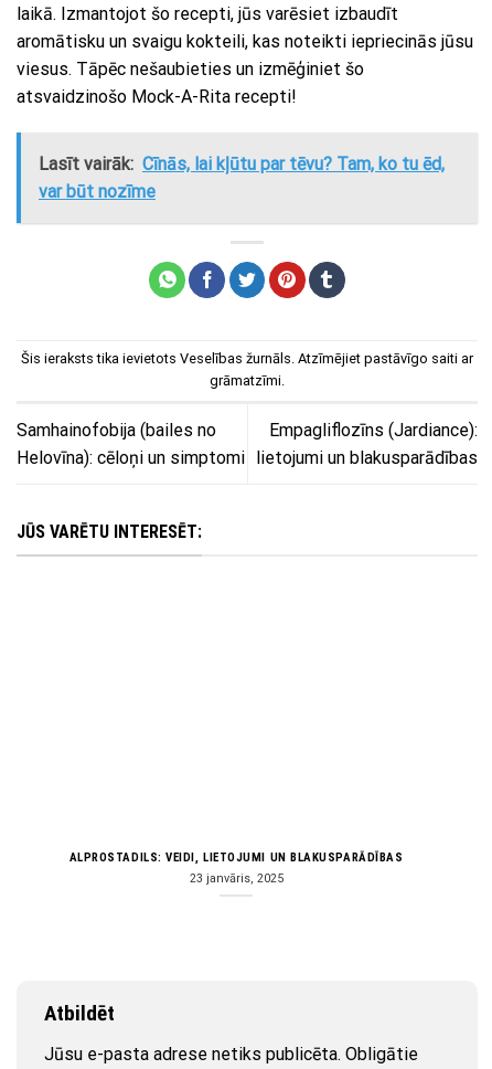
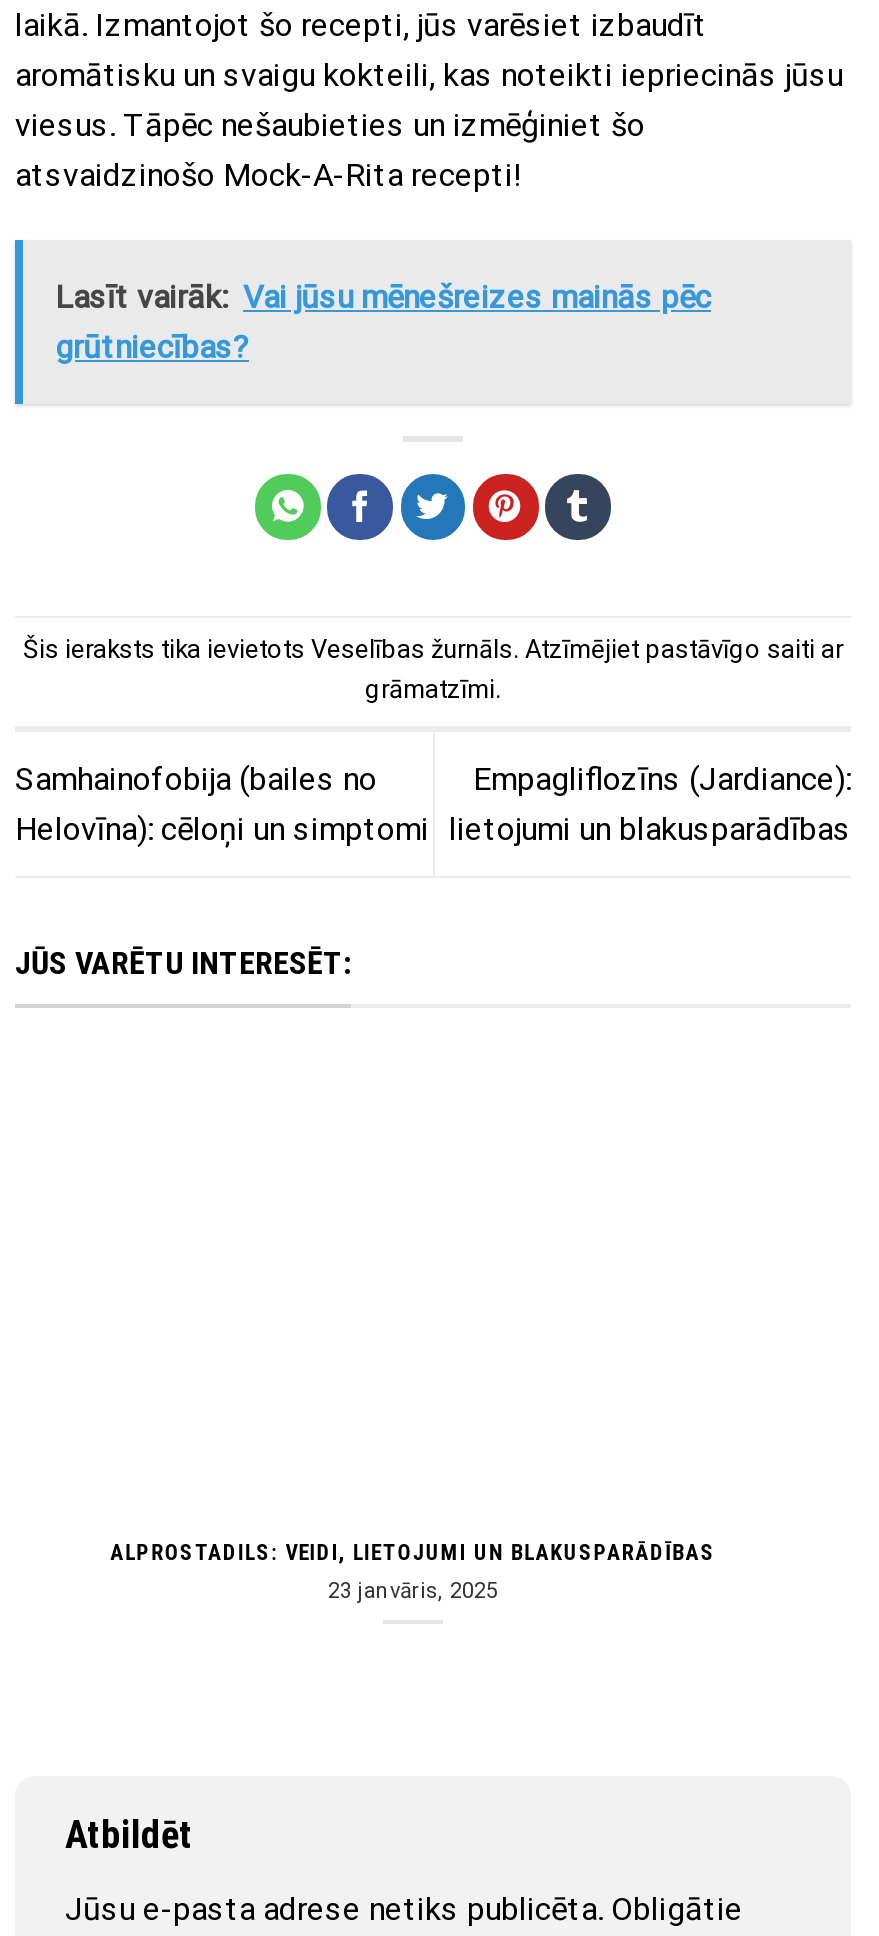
[39,154,445,203] Lasīt vairāk: Cīnās, lai kļūtu par tēvu? Tam, ko tu ēd, | var būt nozīme -> [55,279,711,367] Lasīt vairāk: Vai jūsu mēnešreizes mainās pēc | grūtniecības?

